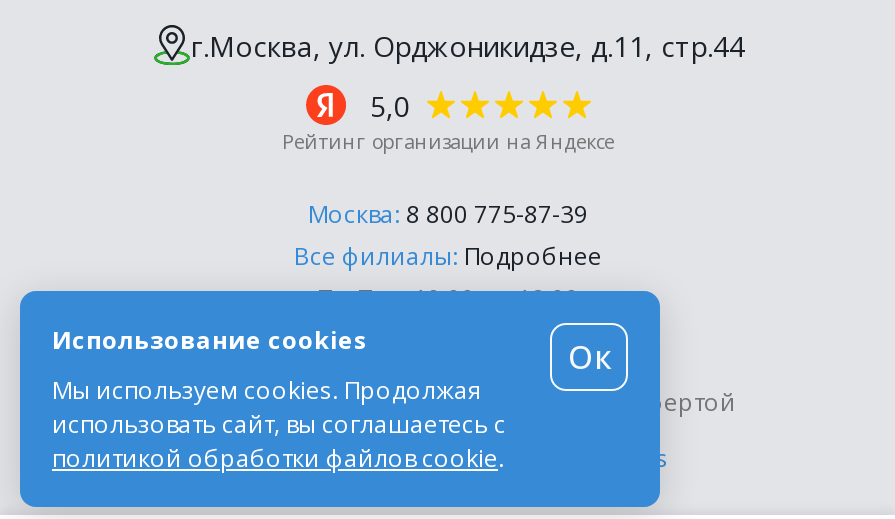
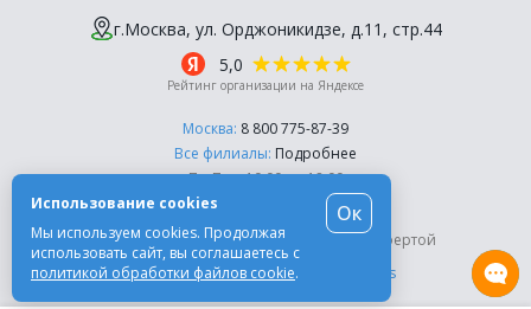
none -> [471,249,520,298] [image]

